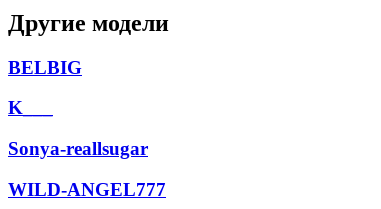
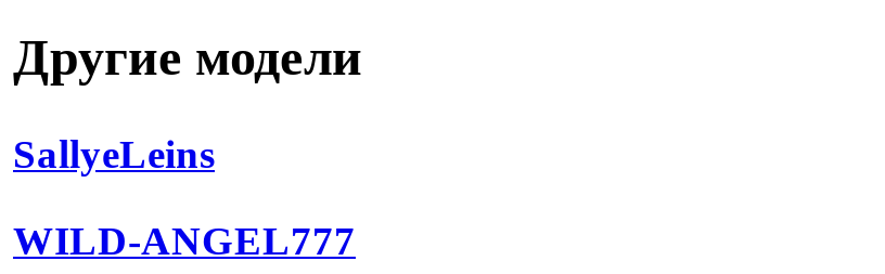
[8,57,148,159] BELBIG | K___ | Sonya-reallsugar -> [13,130,215,176] SallyeLeins

